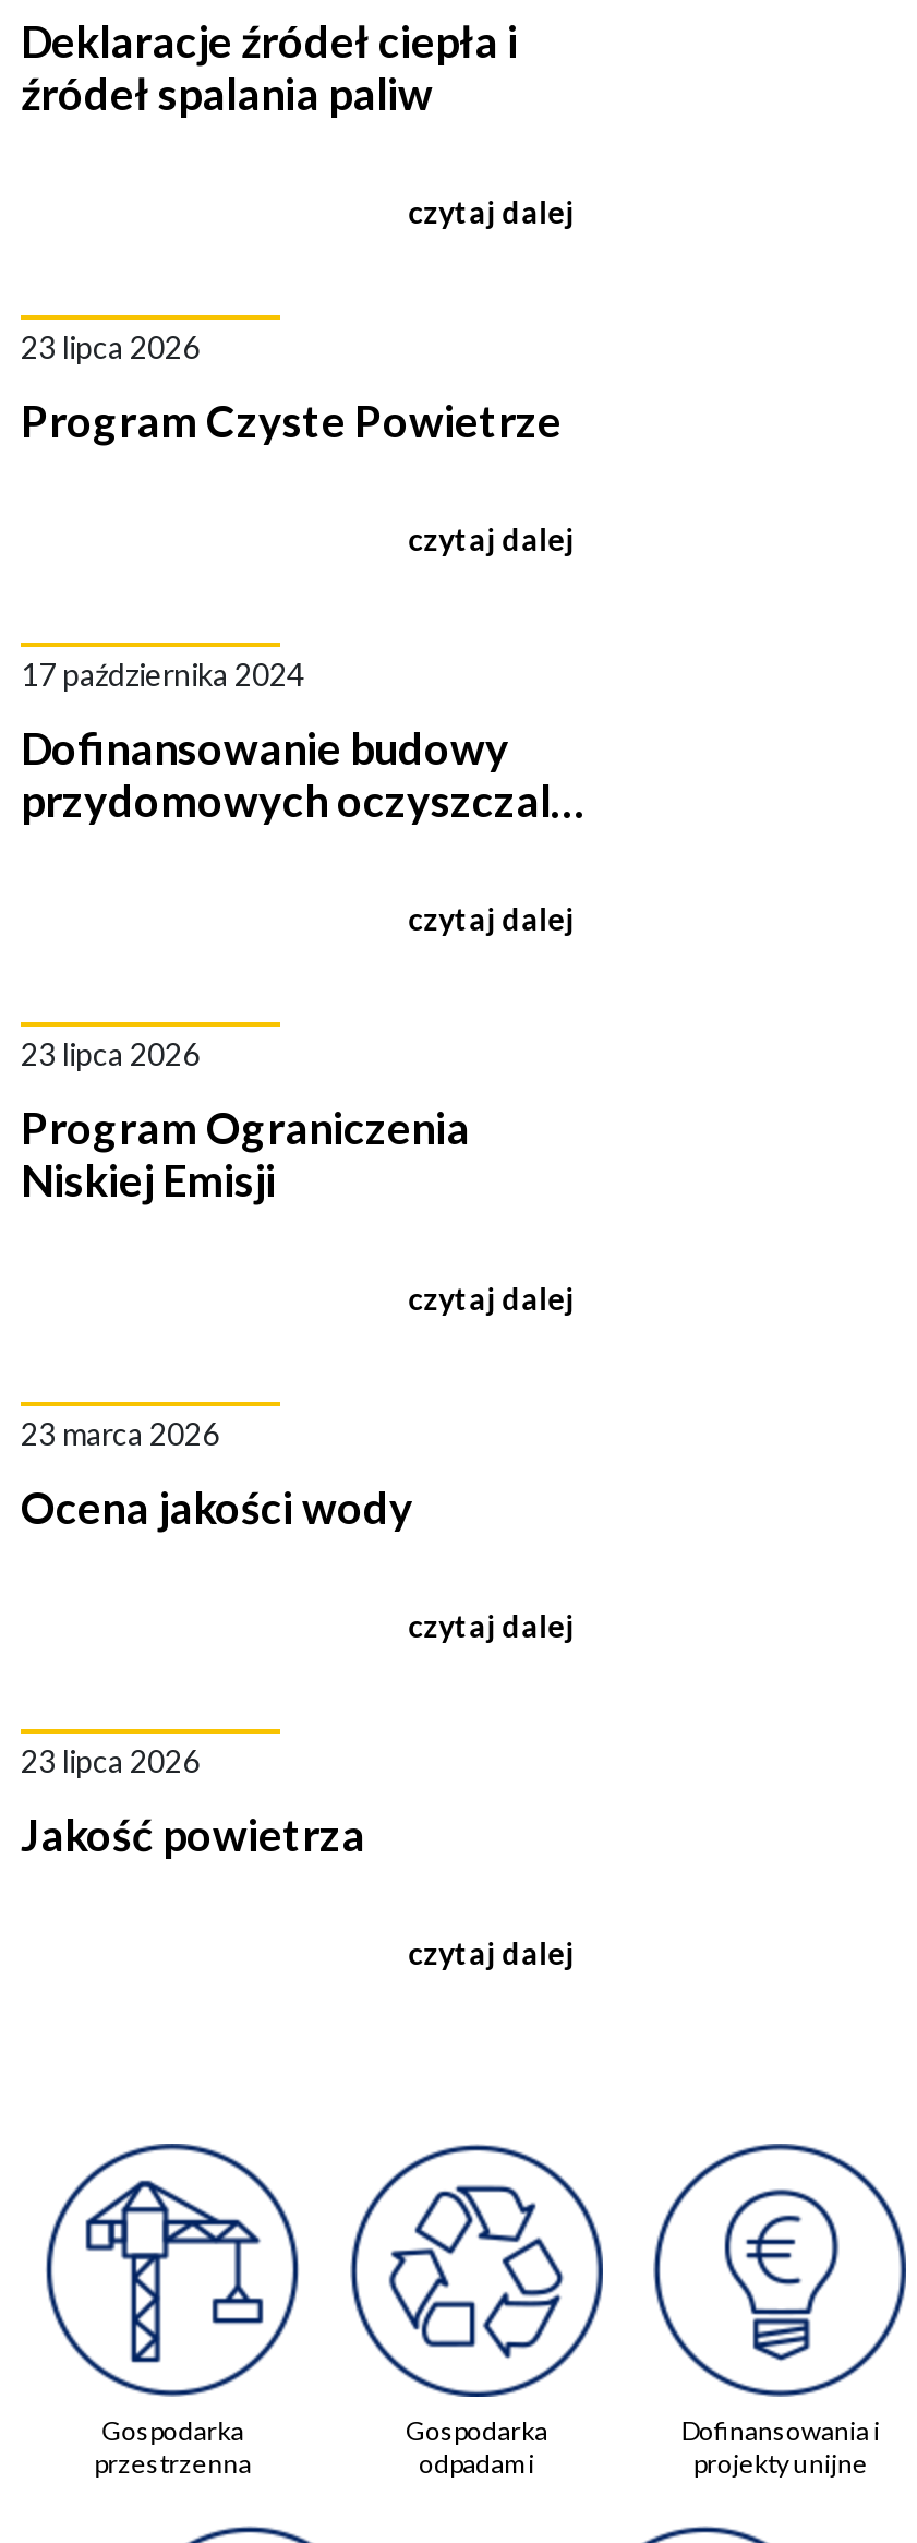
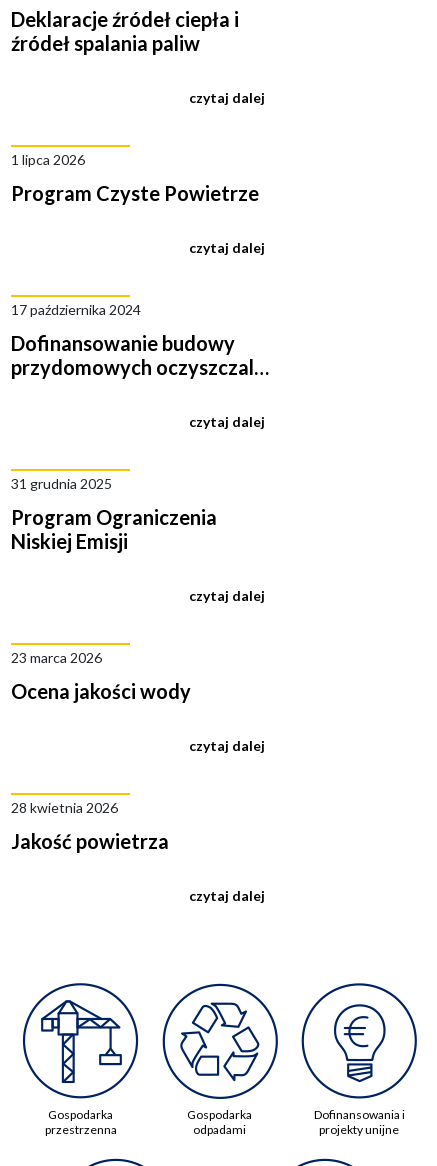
[21,329,200,367] 23 lipca 2026 -> [11,151,85,168] 1 lipca 2026
[21,1036,200,1073] 23 lipca 2026 -> [11,475,112,492] 31 grudnia 2025
[21,1743,200,1780] 23 lipca 2026 -> [11,799,118,816] 28 kwietnia 2026

